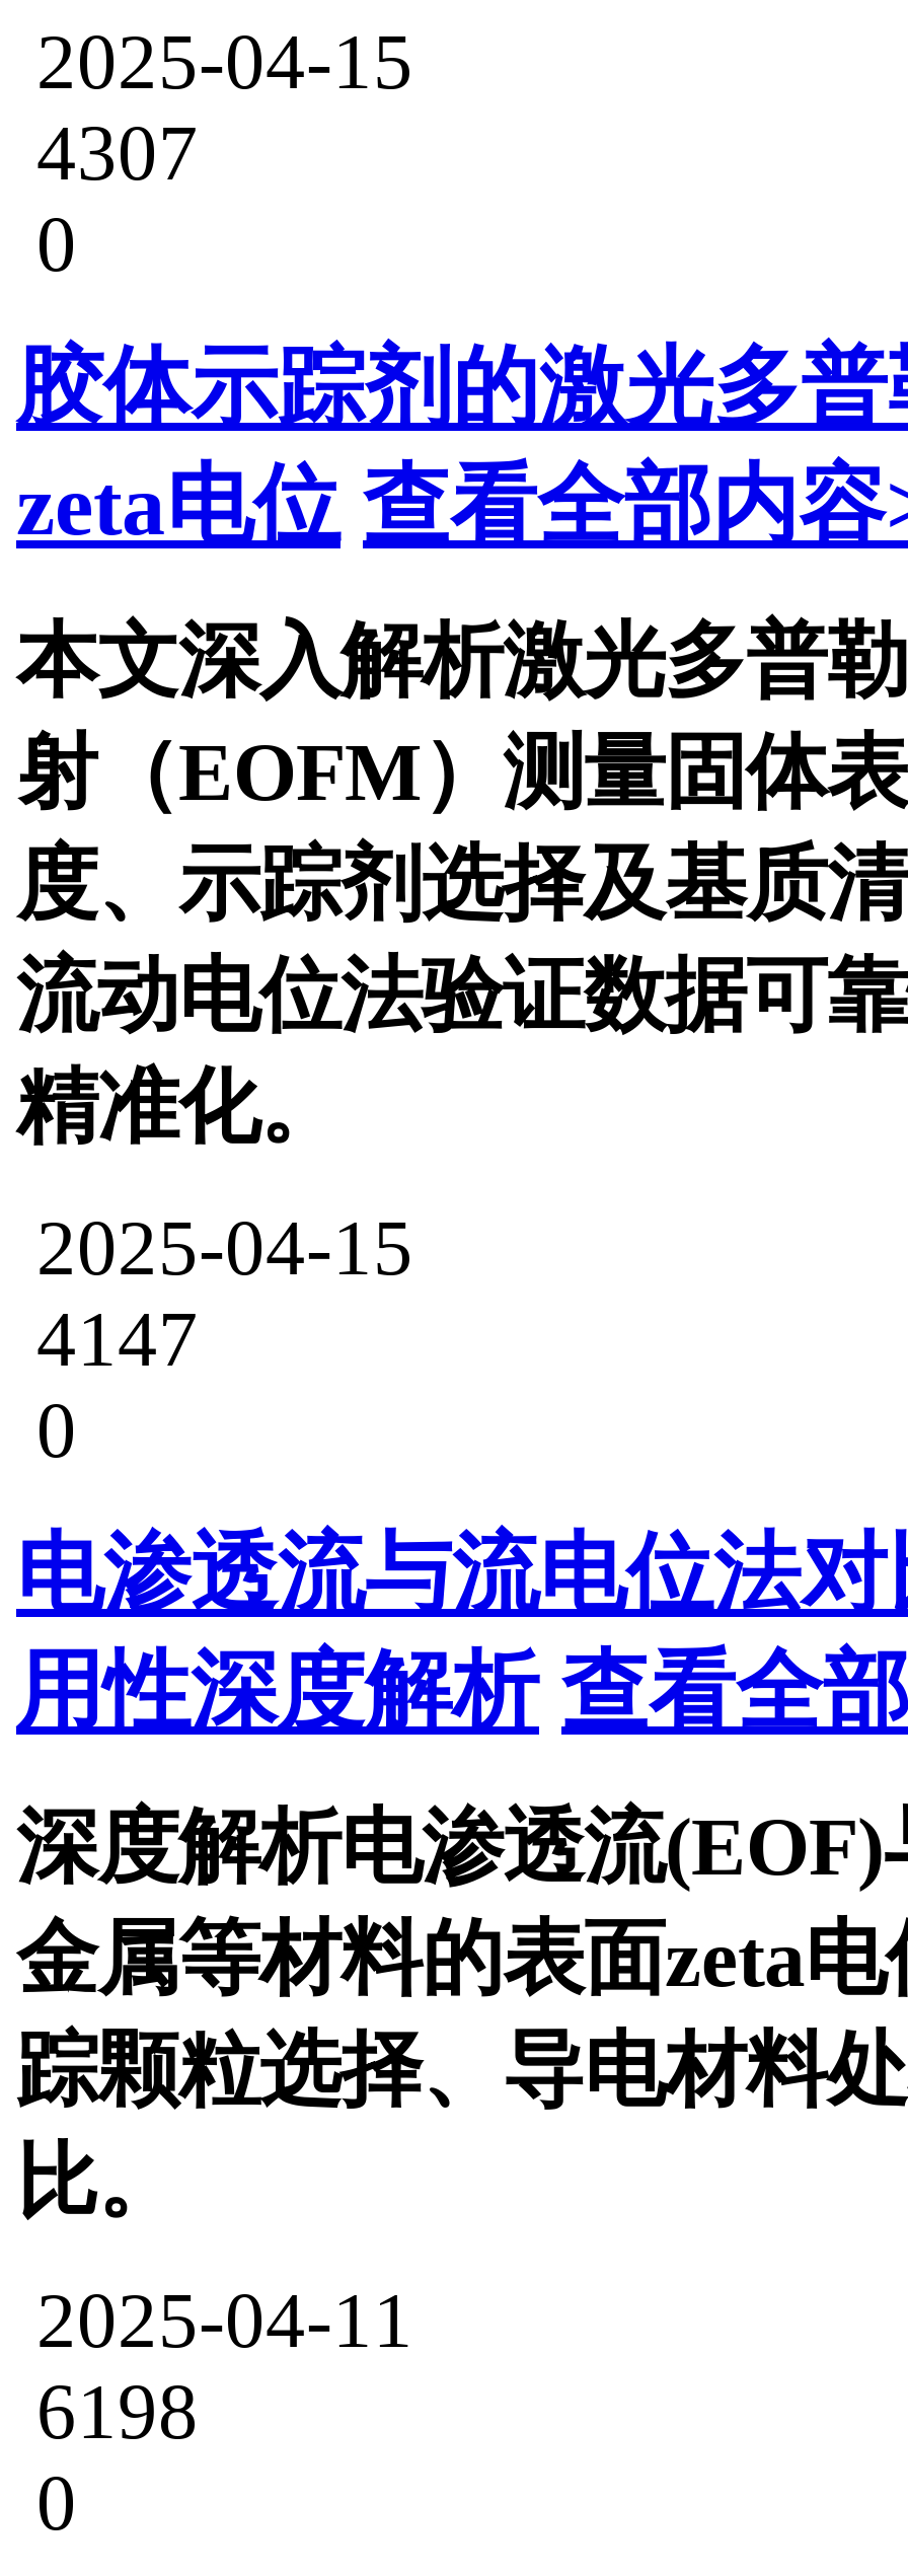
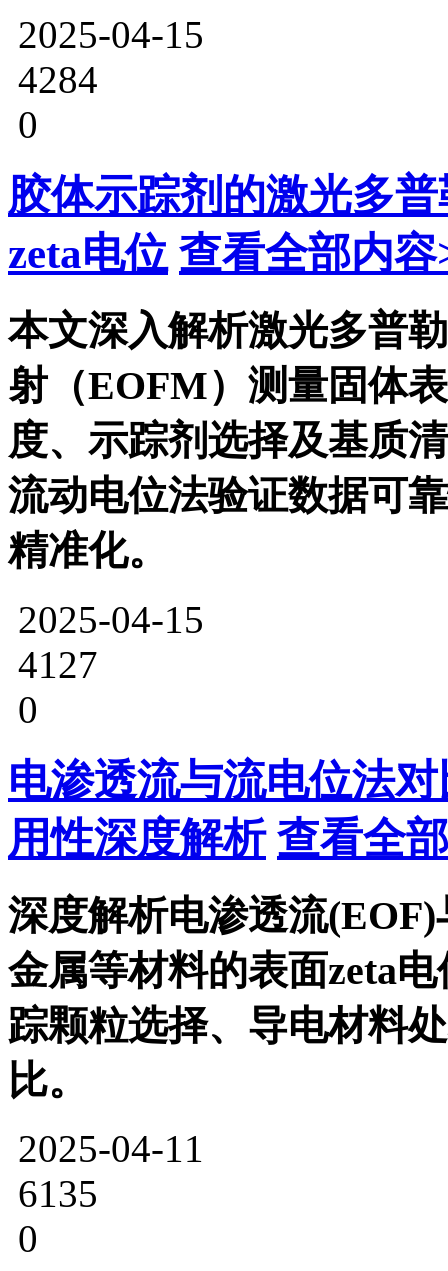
[16,109,199,196] 4307 -> [8,58,98,101] 4284
[16,1294,199,1381] 4147 -> [8,643,98,686] 4127
[16,2368,199,2455] 6198 -> [8,1172,98,1215] 6135

